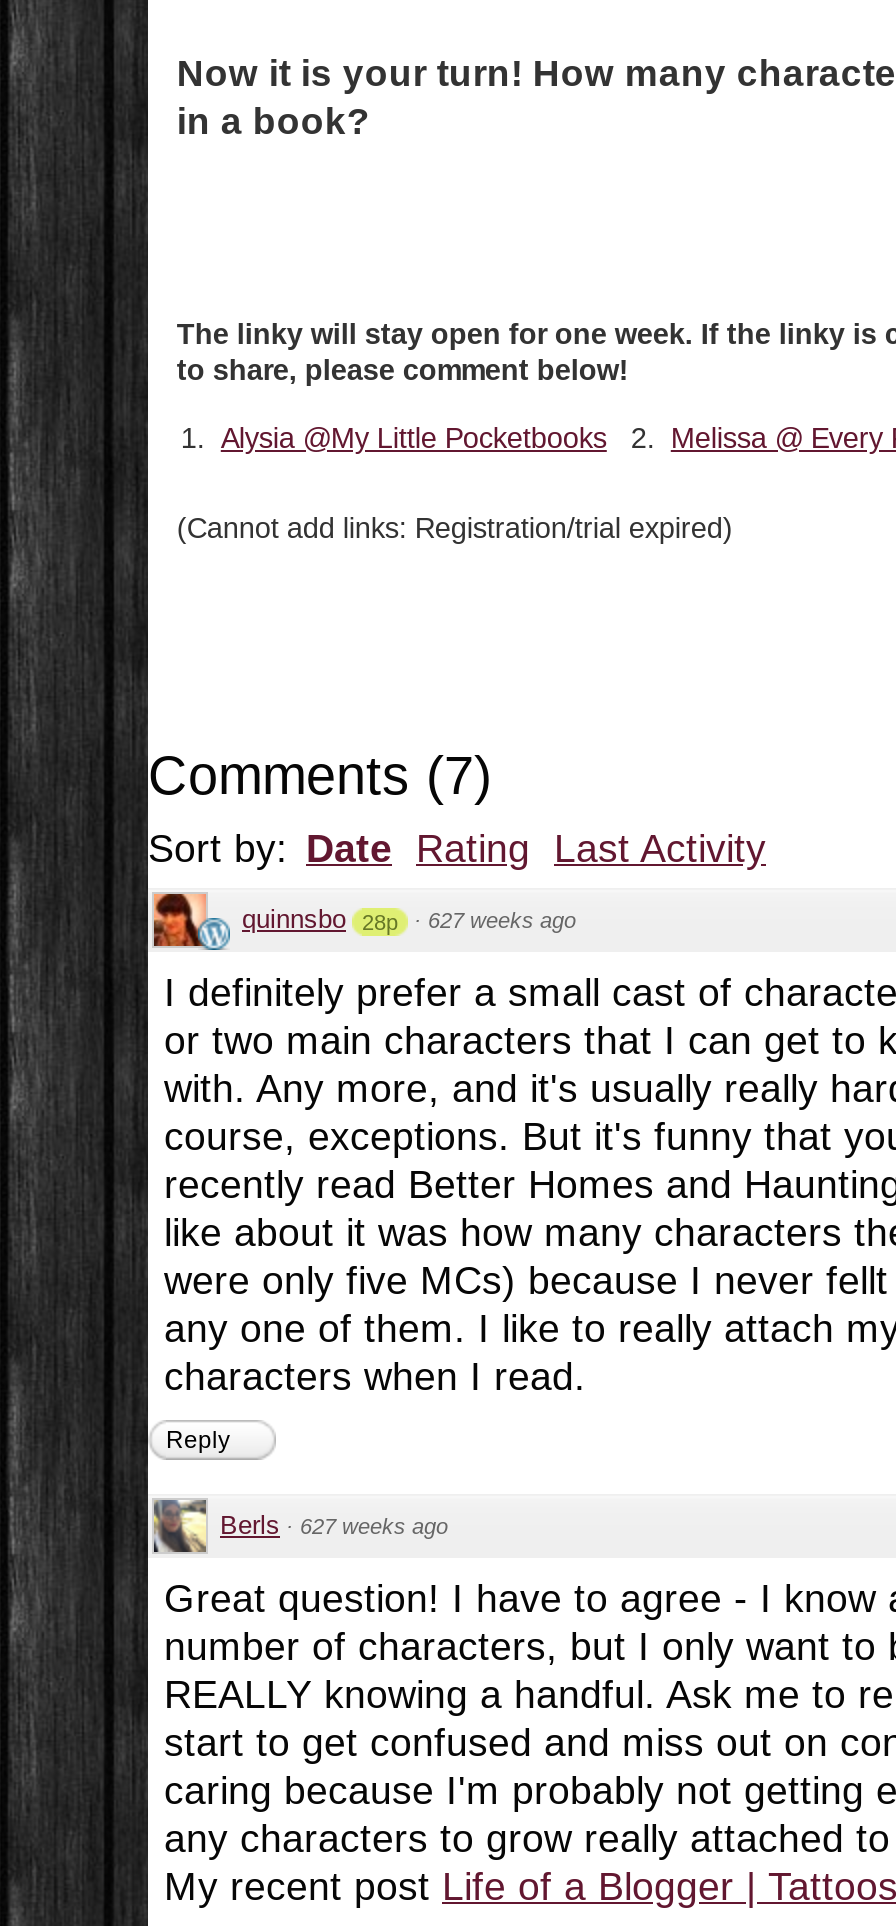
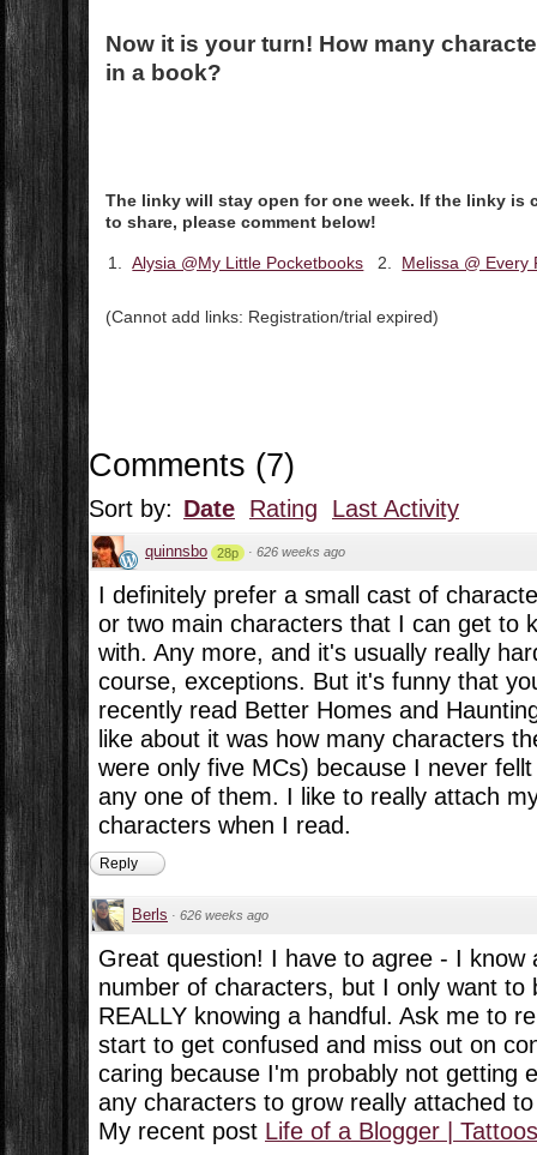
[242,904,576,934] quinnsbo 28p · 627 weeks ago -> [145,542,345,560] quinnsbo 28p · 626 weeks ago
[220,1510,448,1540] Berls · 627 weeks ago -> [132,906,268,924] Berls · 626 weeks ago

